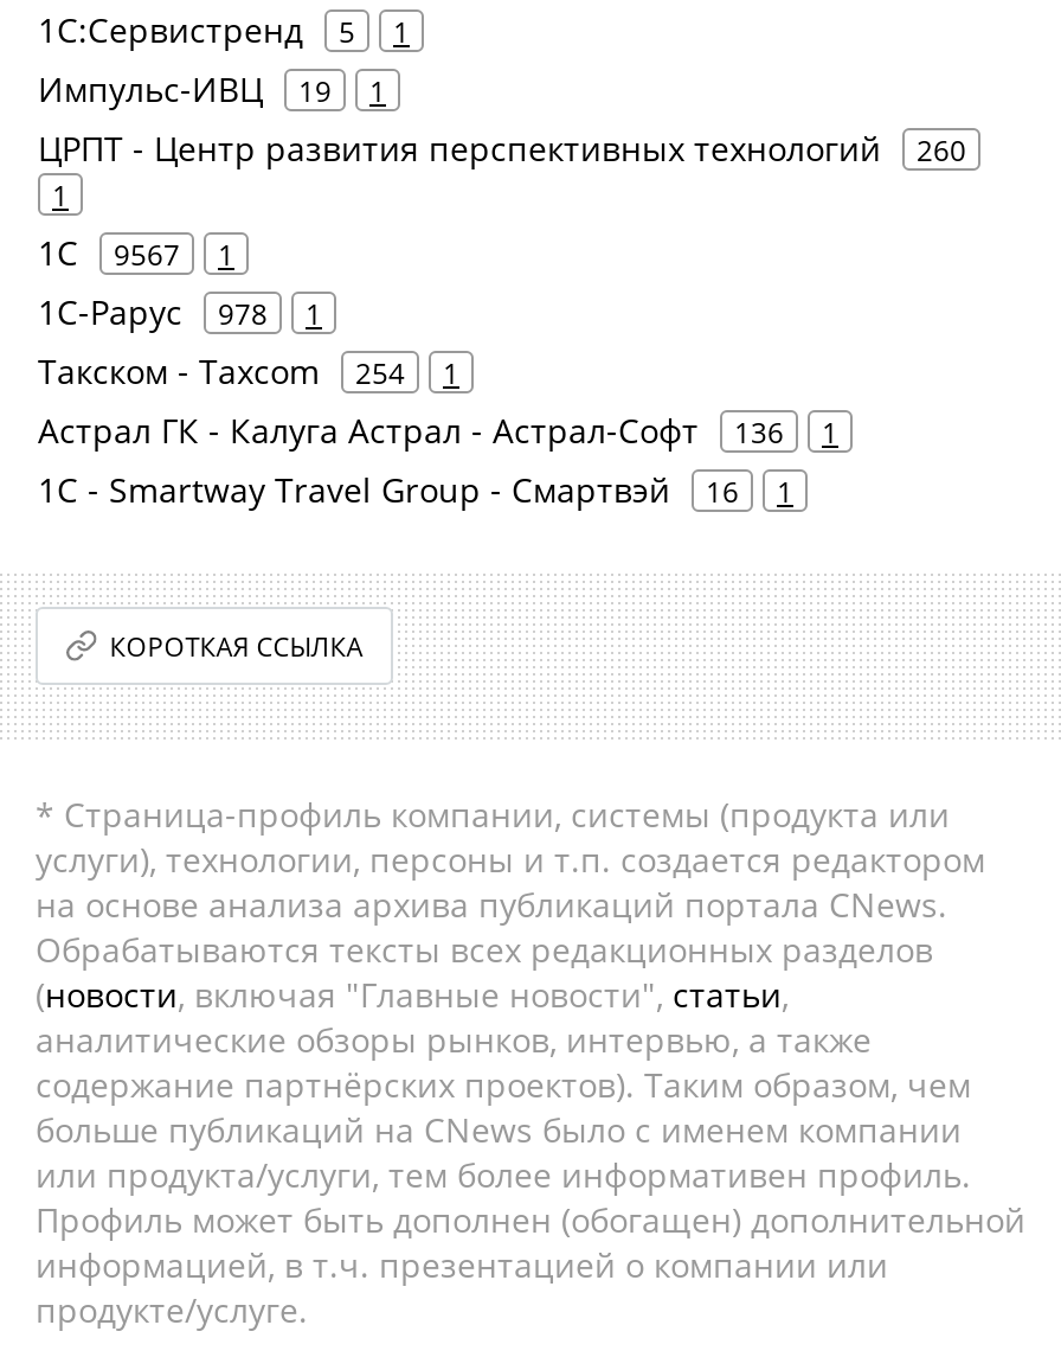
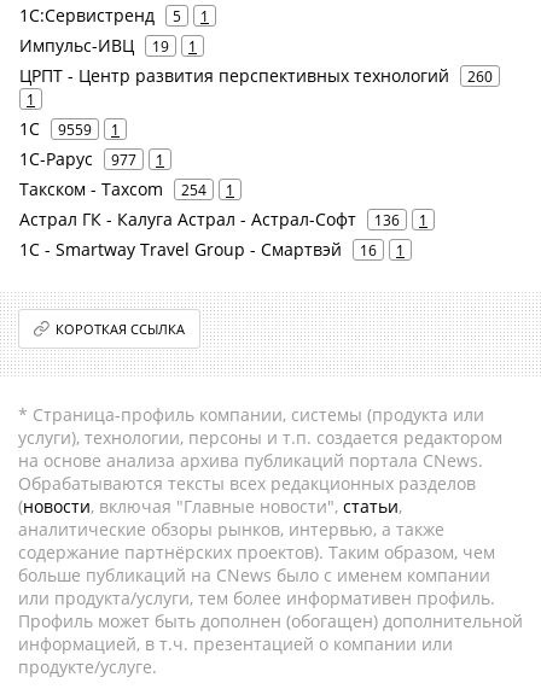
[38,230,234,275] 1С 9567 1 -> [19,117,120,140] 1С 9559 1
[38,289,322,334] 1С-Рарус 978 1 -> [19,147,164,170] 1С-Рарус 977 1

